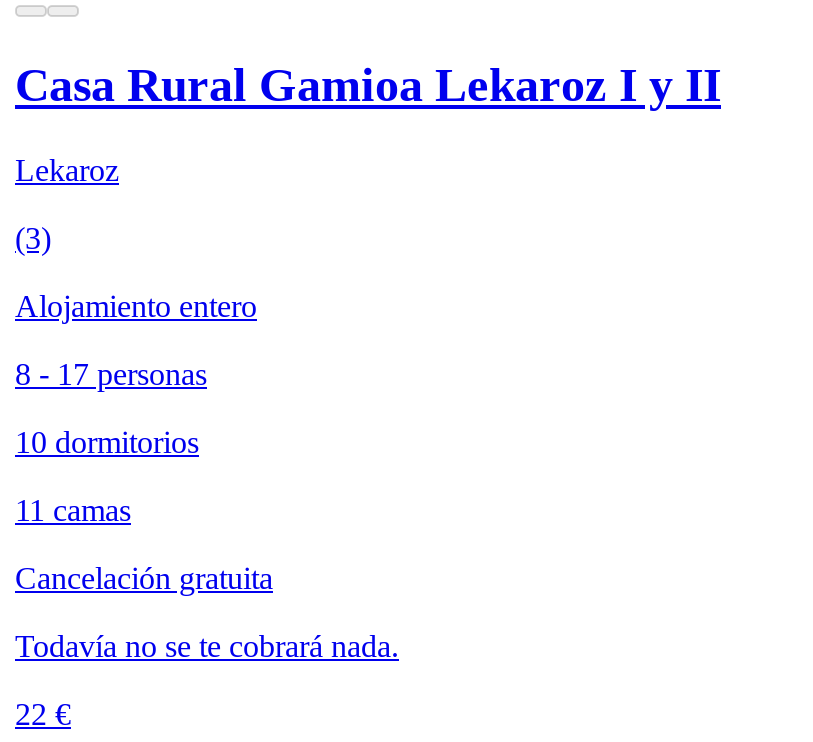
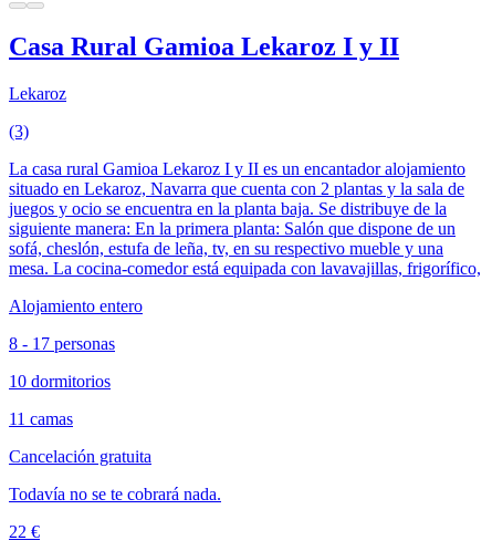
none -> [9,159,481,277] La casa rural Gamioa Lekaroz I y II es un encantador alojamiento | situado en Lekaroz, Navarra que cuenta con 2 plantas y la sala de | juegos y ocio se encuentra en la planta baja. Se distribuye de la | siguiente manera: En la primera planta: Salón que dispone de un | sofá, cheslón, estufa de leña, tv, en su respectivo mueble y una | mesa. La cocina-comedor está equipada con lavavajillas, frigorífico,

